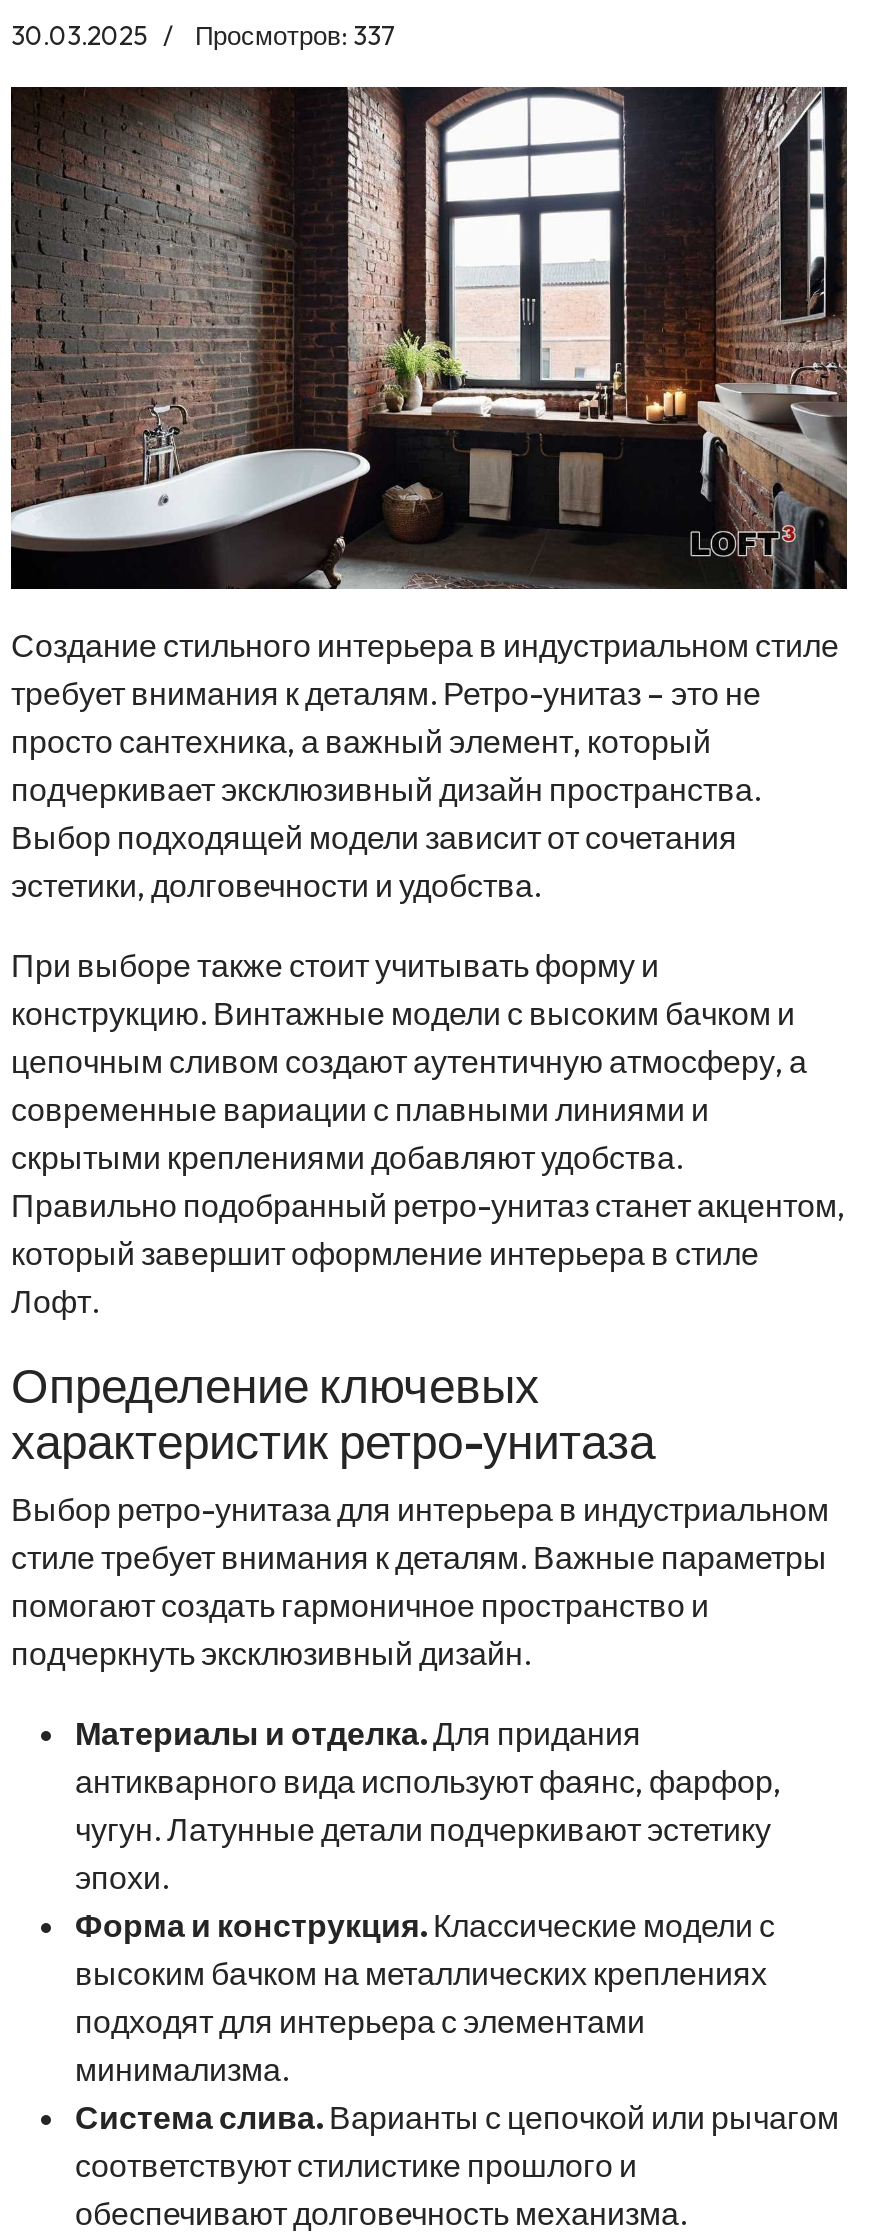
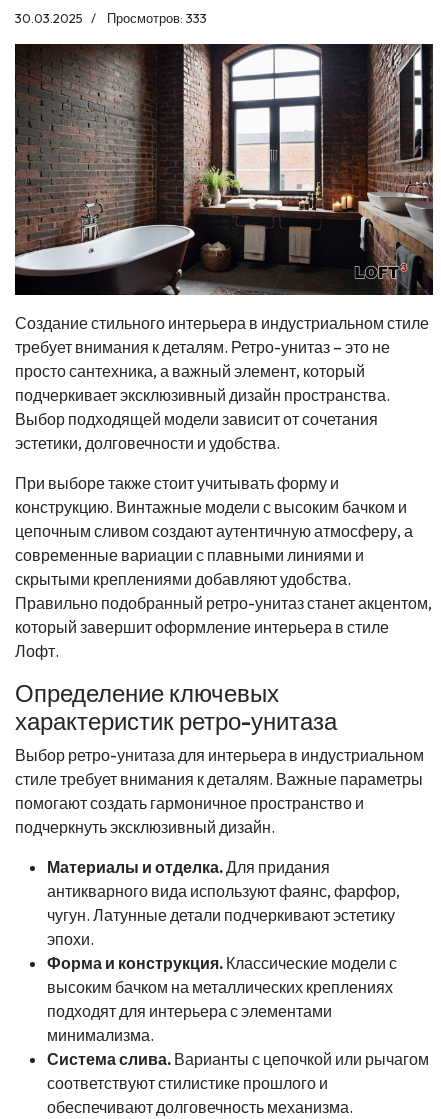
[11,19,395,51] 30.03.2025 Просмотров: 337 -> [15,10,207,26] 30.03.2025 Просмотров: 333

